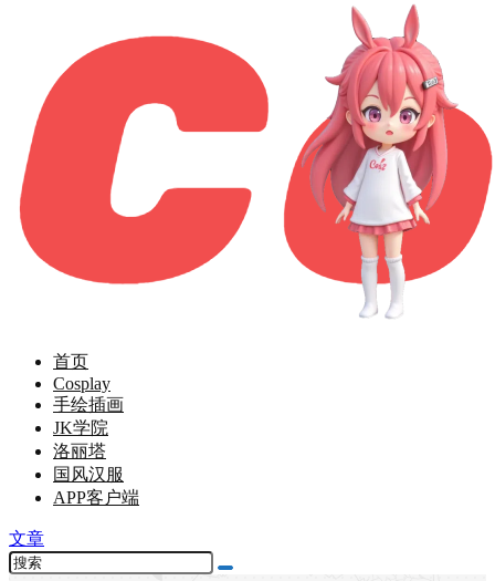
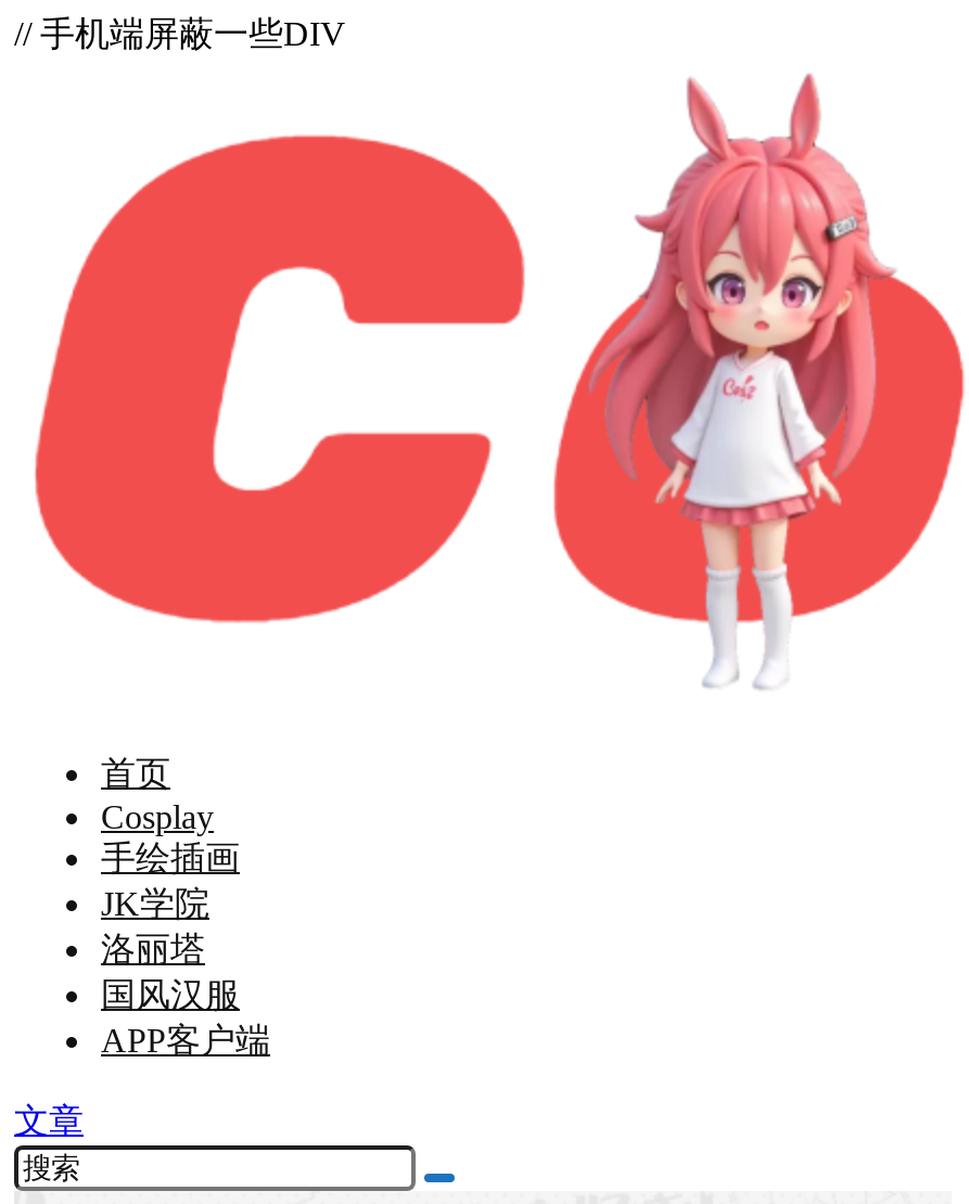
none -> [14,15,346,52] // 手机端屏蔽一些DIV

